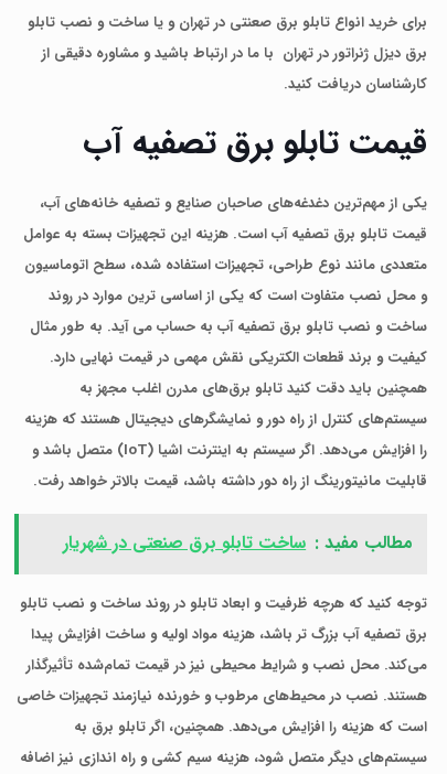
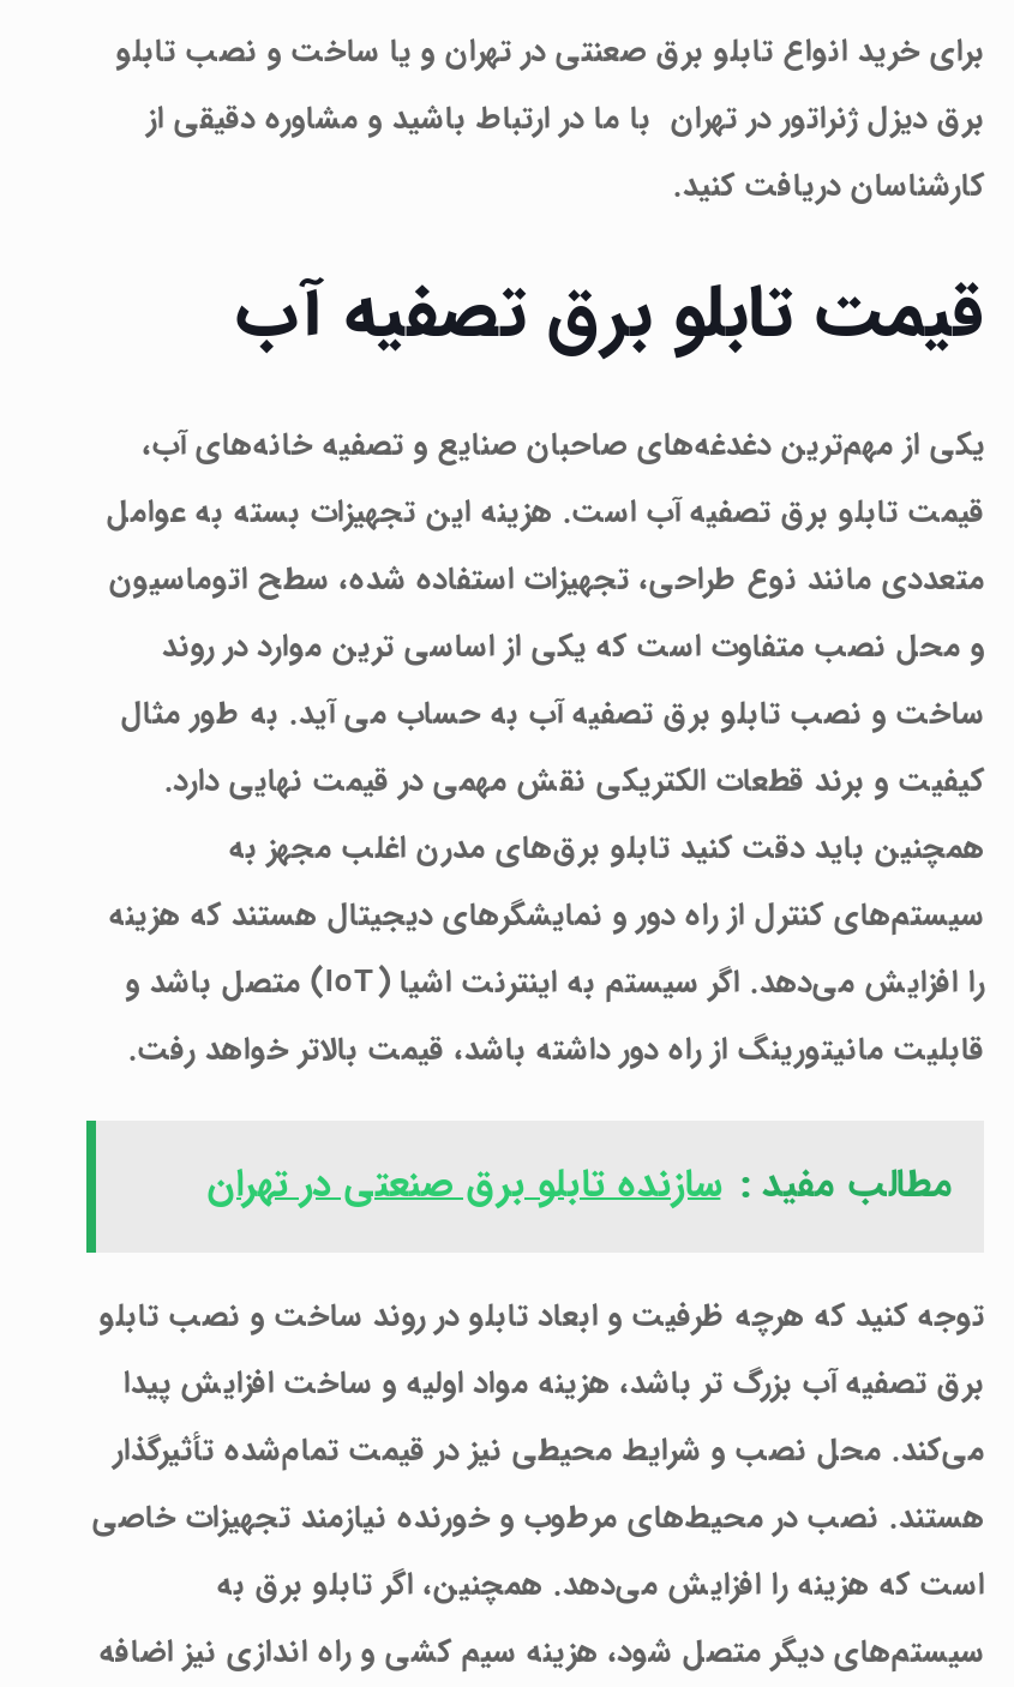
[63,529,413,556] مطالب مفید : ساخت تابلو برق صنعتی در شهریار -> [207,1154,953,1214] مطالب مفید : سازنده تابلو برق صنعتی در تهران

